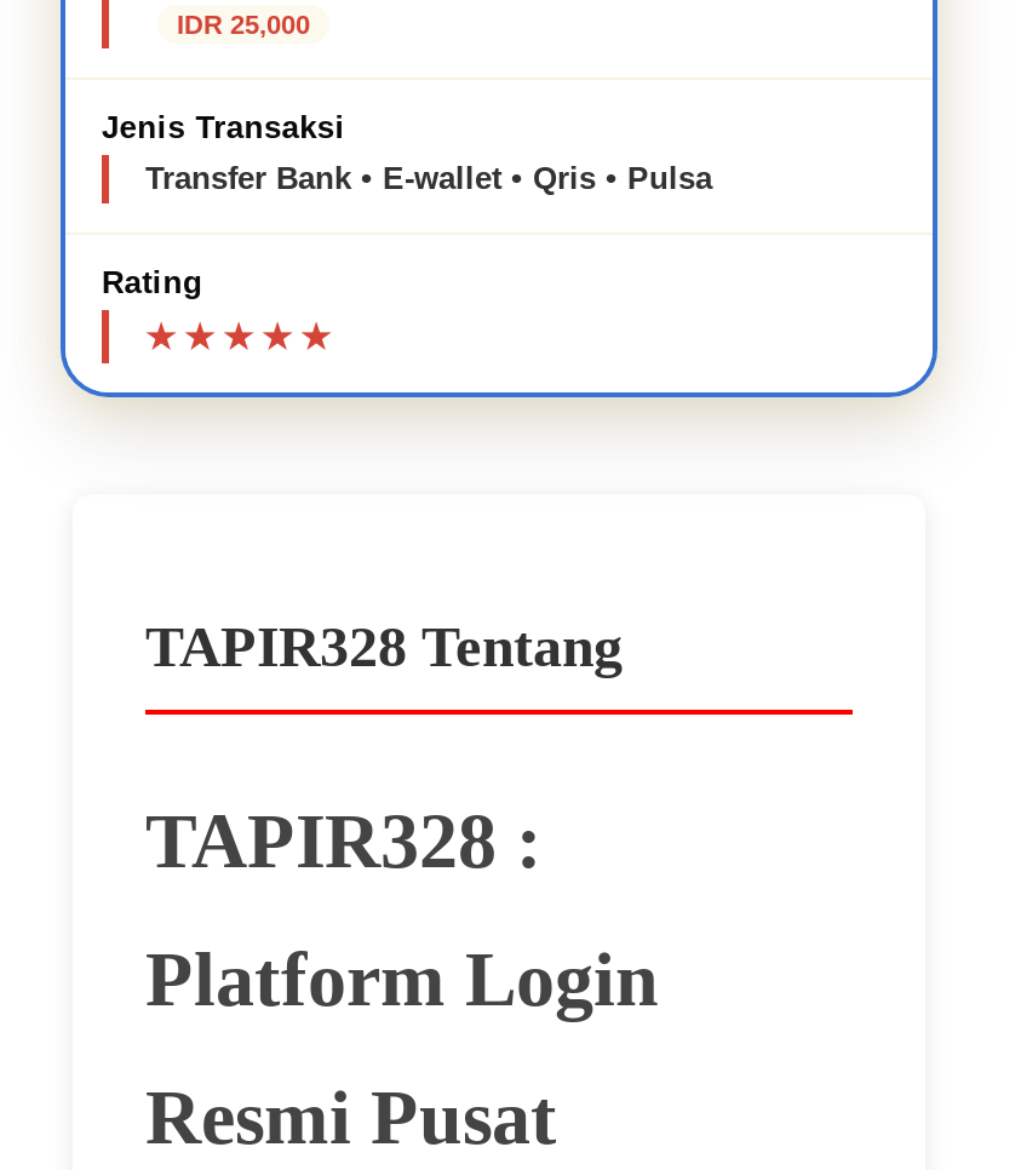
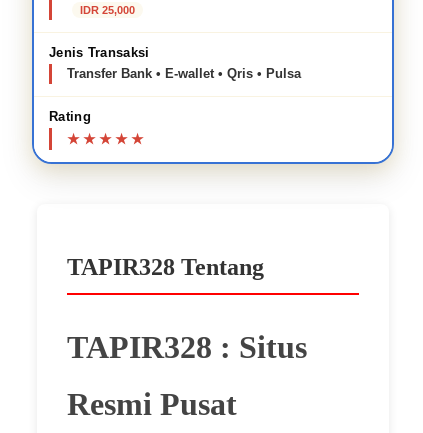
[145,796,659,1022] TAPIR328 : | Platform Login -> [67,329,307,365] TAPIR328 : Situs

